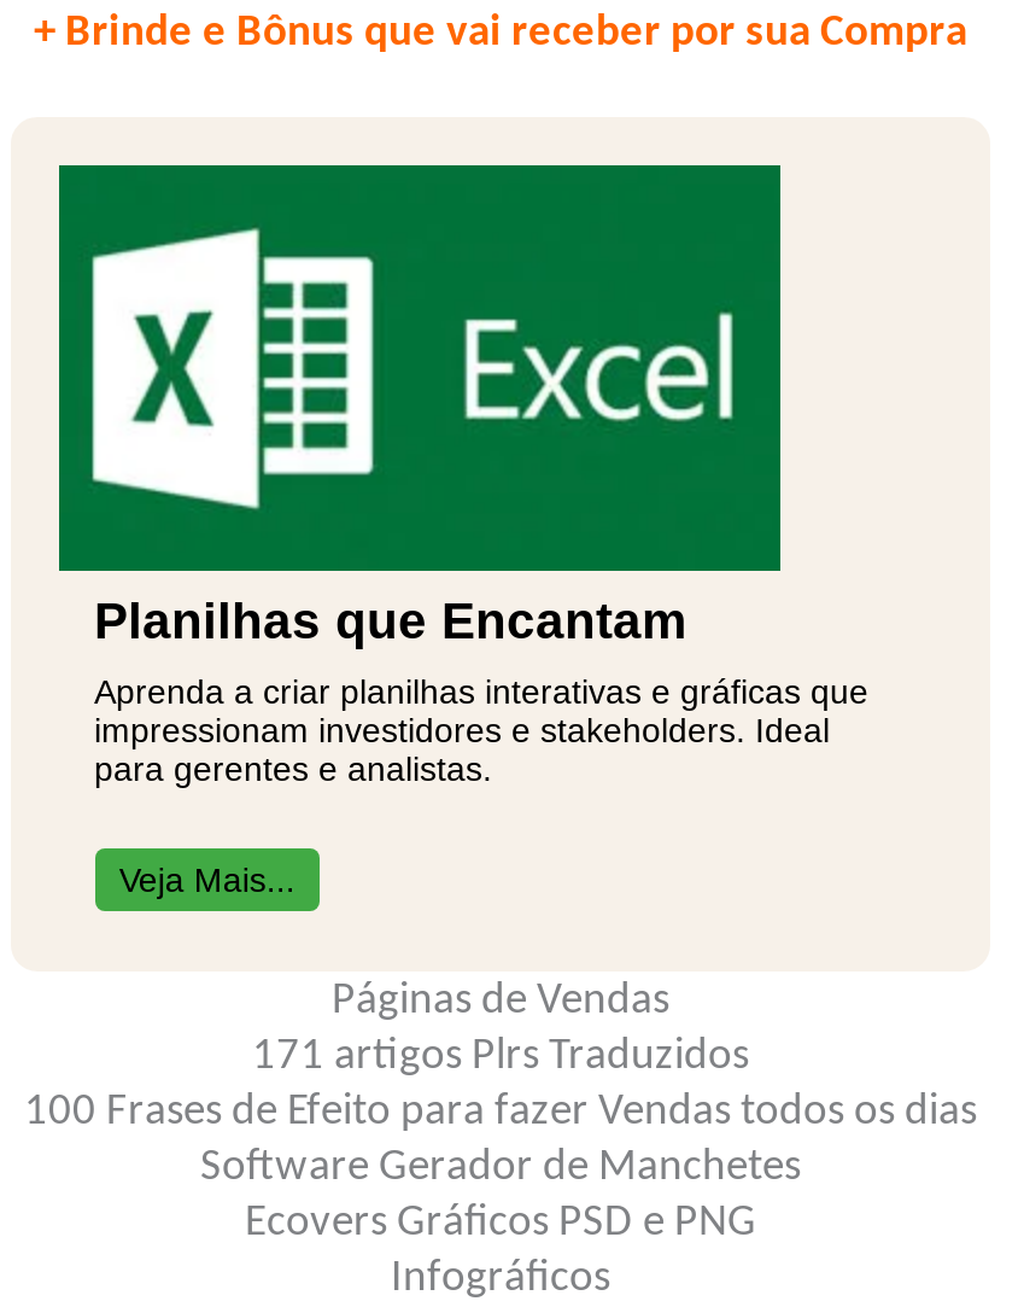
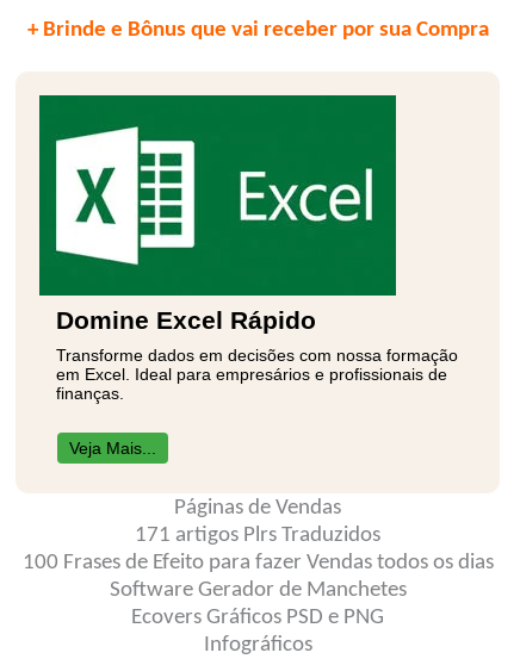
[94,592,868,788] Planilhas que Encantam | Aprenda a criar planilhas interativas e gráficas que | impressionam investidores e stakeholders. Ideal | para gerentes e analistas. -> [57,306,459,403] Domine Excel Rápido | Transforme dados em decisões com nossa formação | em Excel. Ideal para empresários e profissionais de | finanças.

